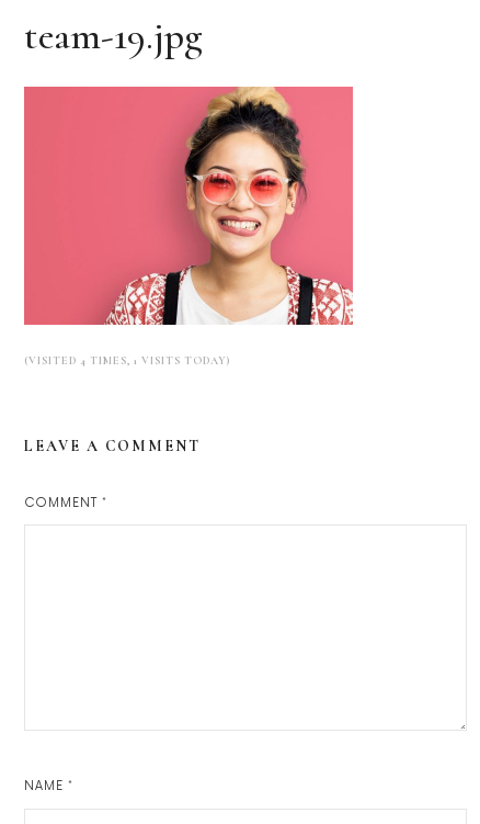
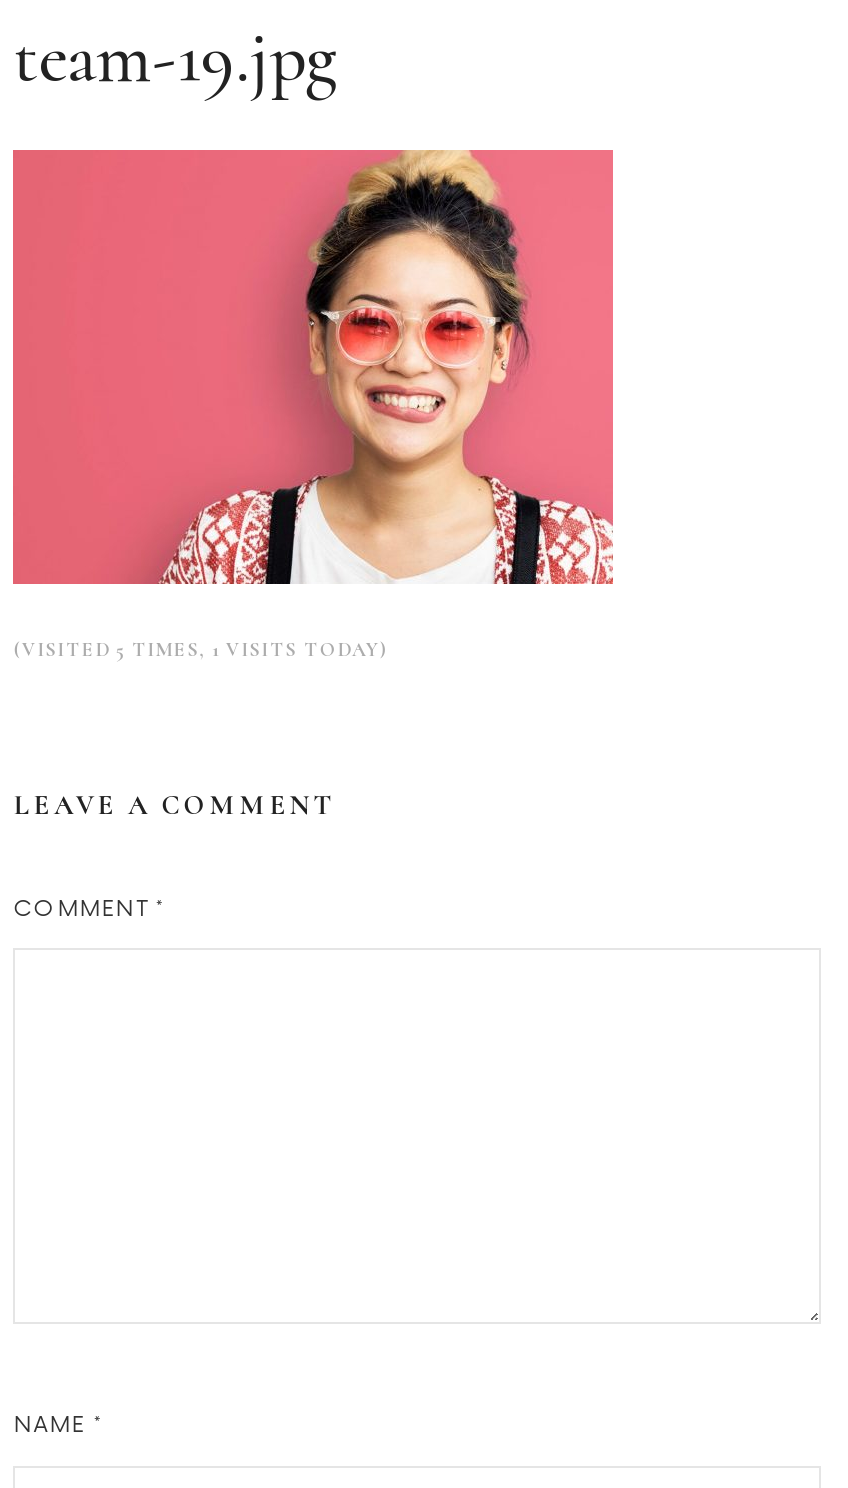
[25,354,231,368] (VISITED 4 TIMES, 1 VISITS TODAY) -> [14,638,388,662] (VISITED 5 TIMES, 1 VISITS TODAY)

